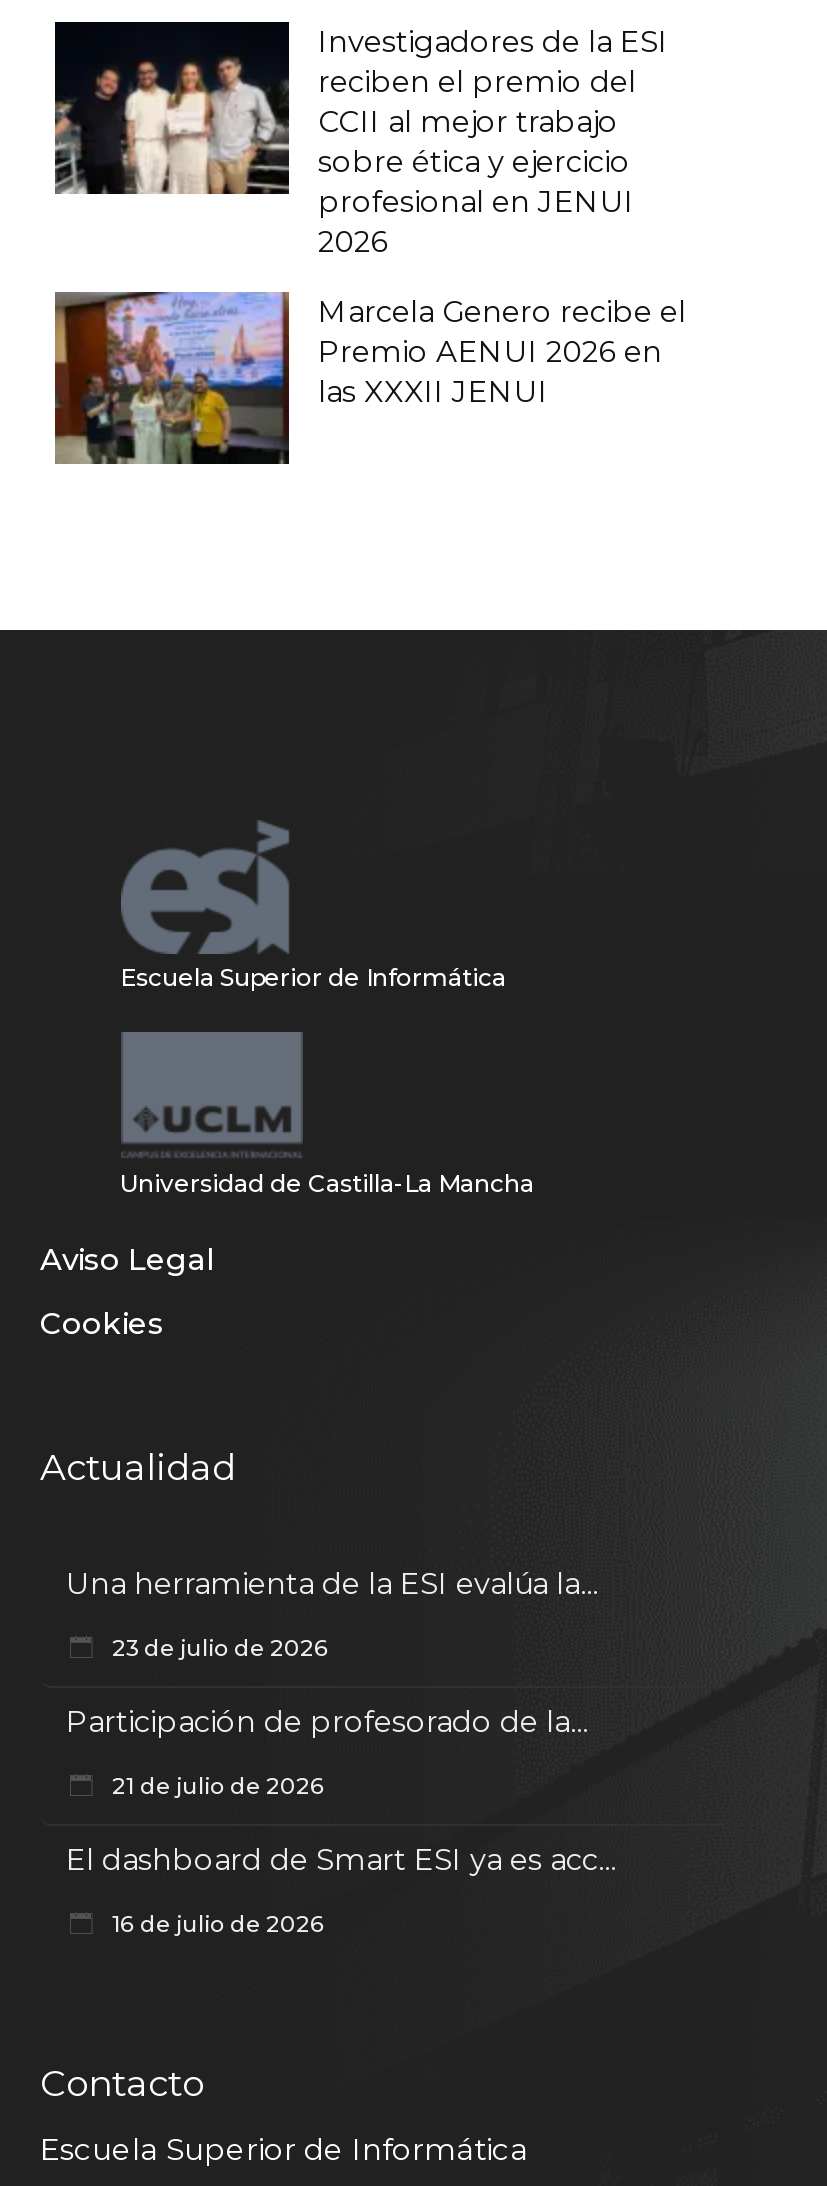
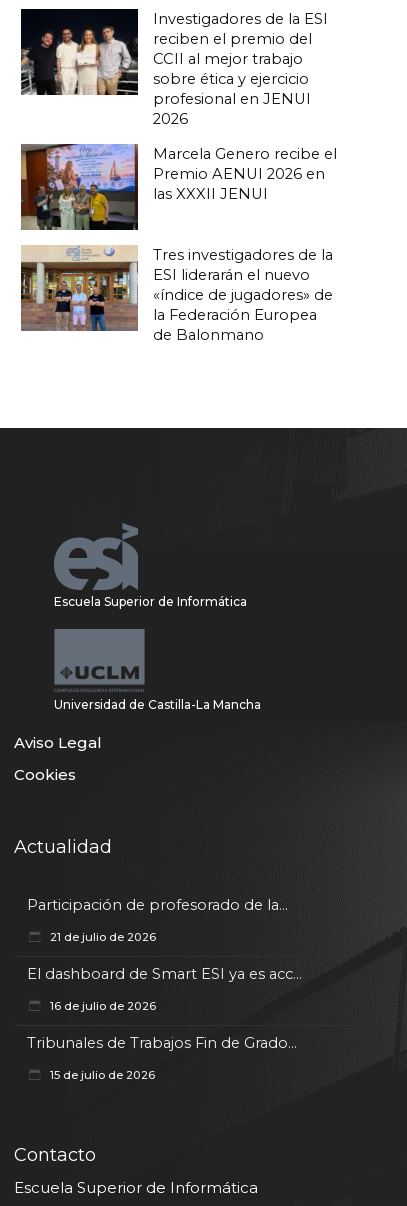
none -> [20,245,332,345] [image] | Tres investigadores de la | ESI liderarán el nuevo | «índice de jugadores» de | la Federación Europea | de Balonmano
[66,1567,598,1663] Una herramienta de la ESI evalúa la... | 23 de julio de 2026 -> none
none -> [26,1034,296,1082] Tribunales de Trabajos Fin de Grado... | 15 de julio de 2026

